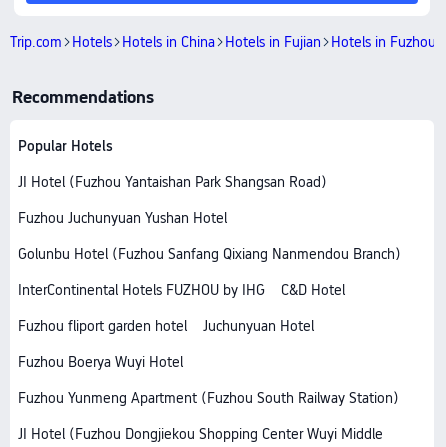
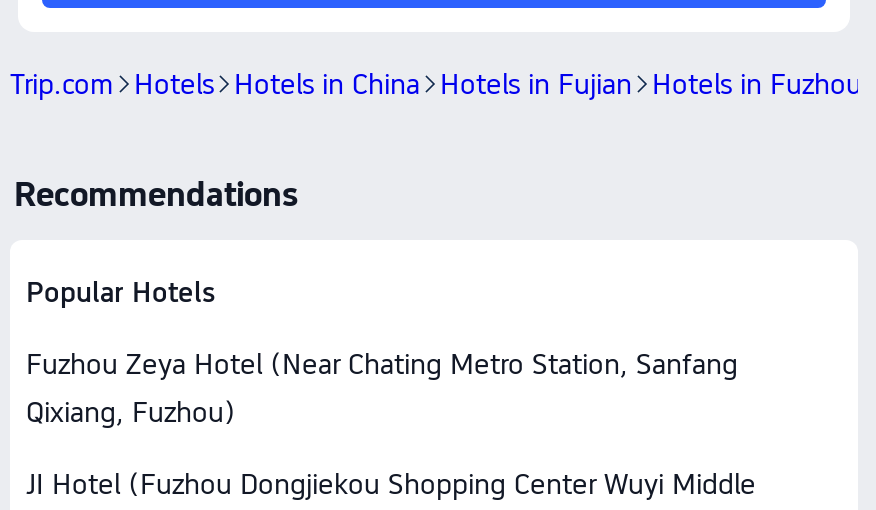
[18,174,401,406] JI Hotel (Fuzhou Yantaishan Park Shangsan Road) | Fuzhou Juchunyuan Yushan Hotel | Golunbu Hotel (Fuzhou Sanfang Qixiang Nanmendou Branch) | InterContinental Hotels FUZHOU by IHG | C&D Hotel | Fuzhou fliport garden hotel | Juchunyuan Hotel | Fuzhou Boerya Wuyi Hotel | Fuzhou Yunmeng Apartment (Fuzhou South Railway Station) -> [26,348,738,428] Fuzhou Zeya Hotel (Near Chating Metro Station, Sanfang | Qixiang, Fuzhou)

